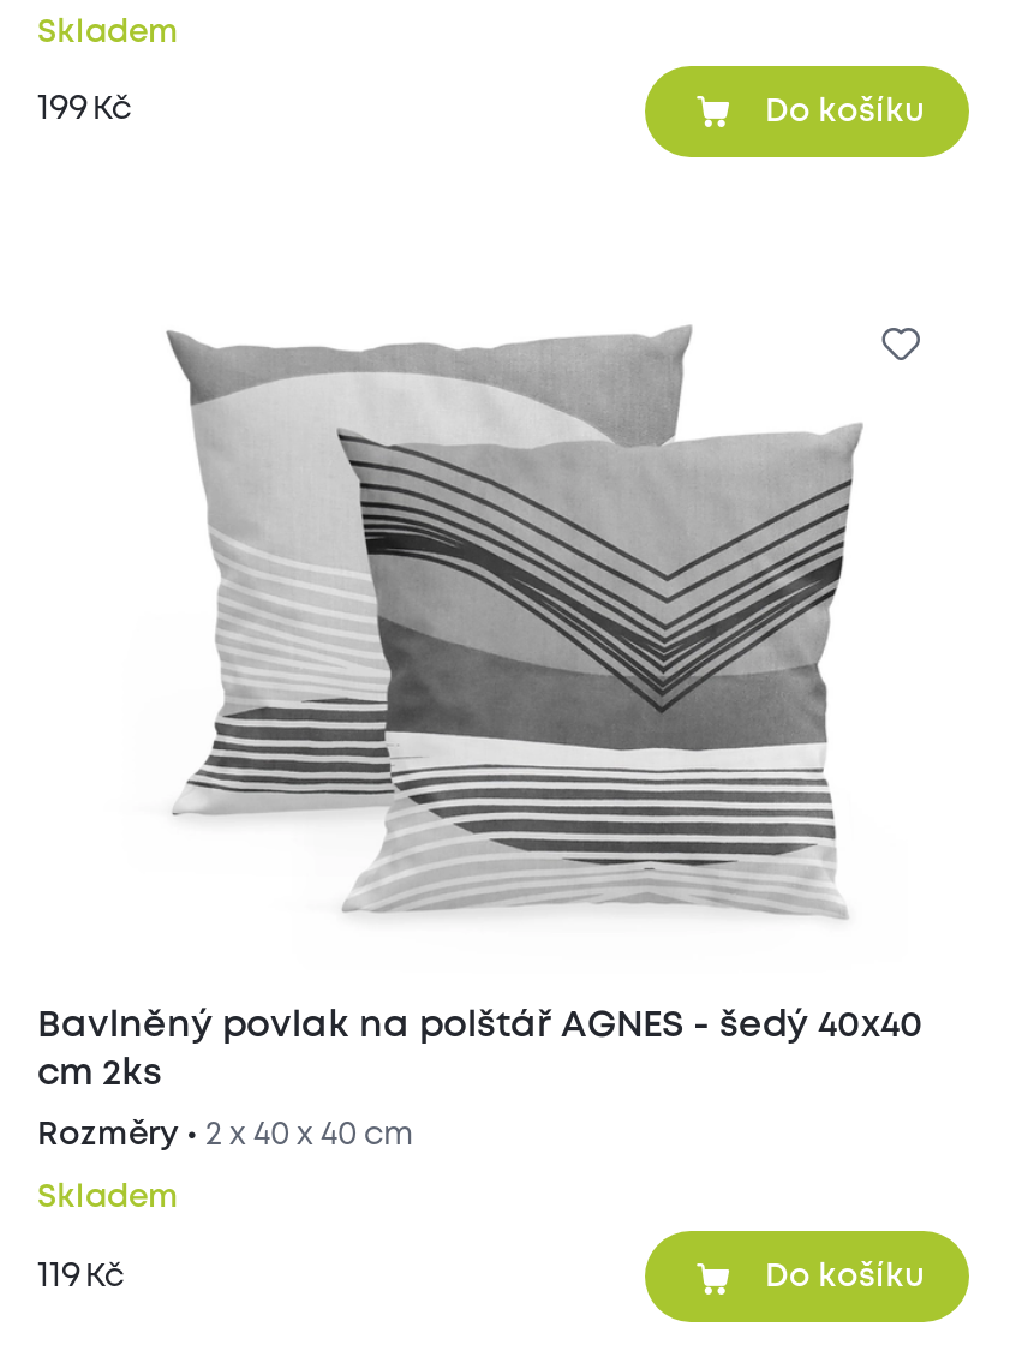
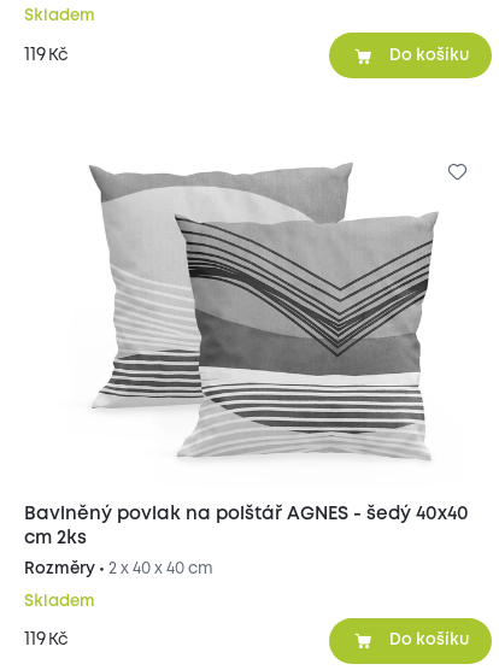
[37,92,131,126] 199 Kč -> [24,46,67,63] 119 Kč

